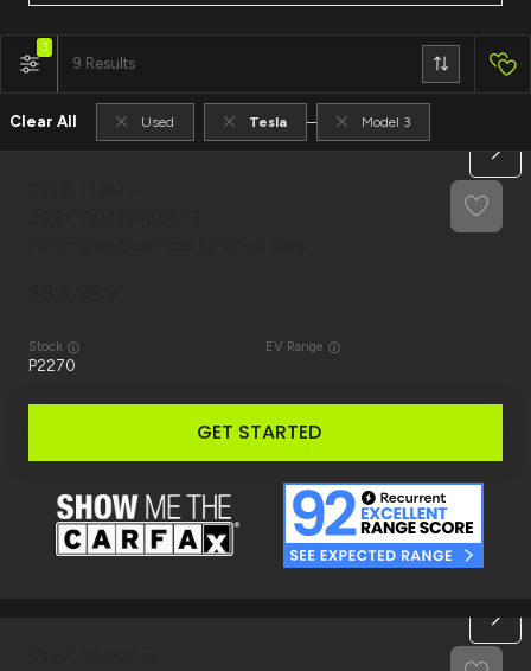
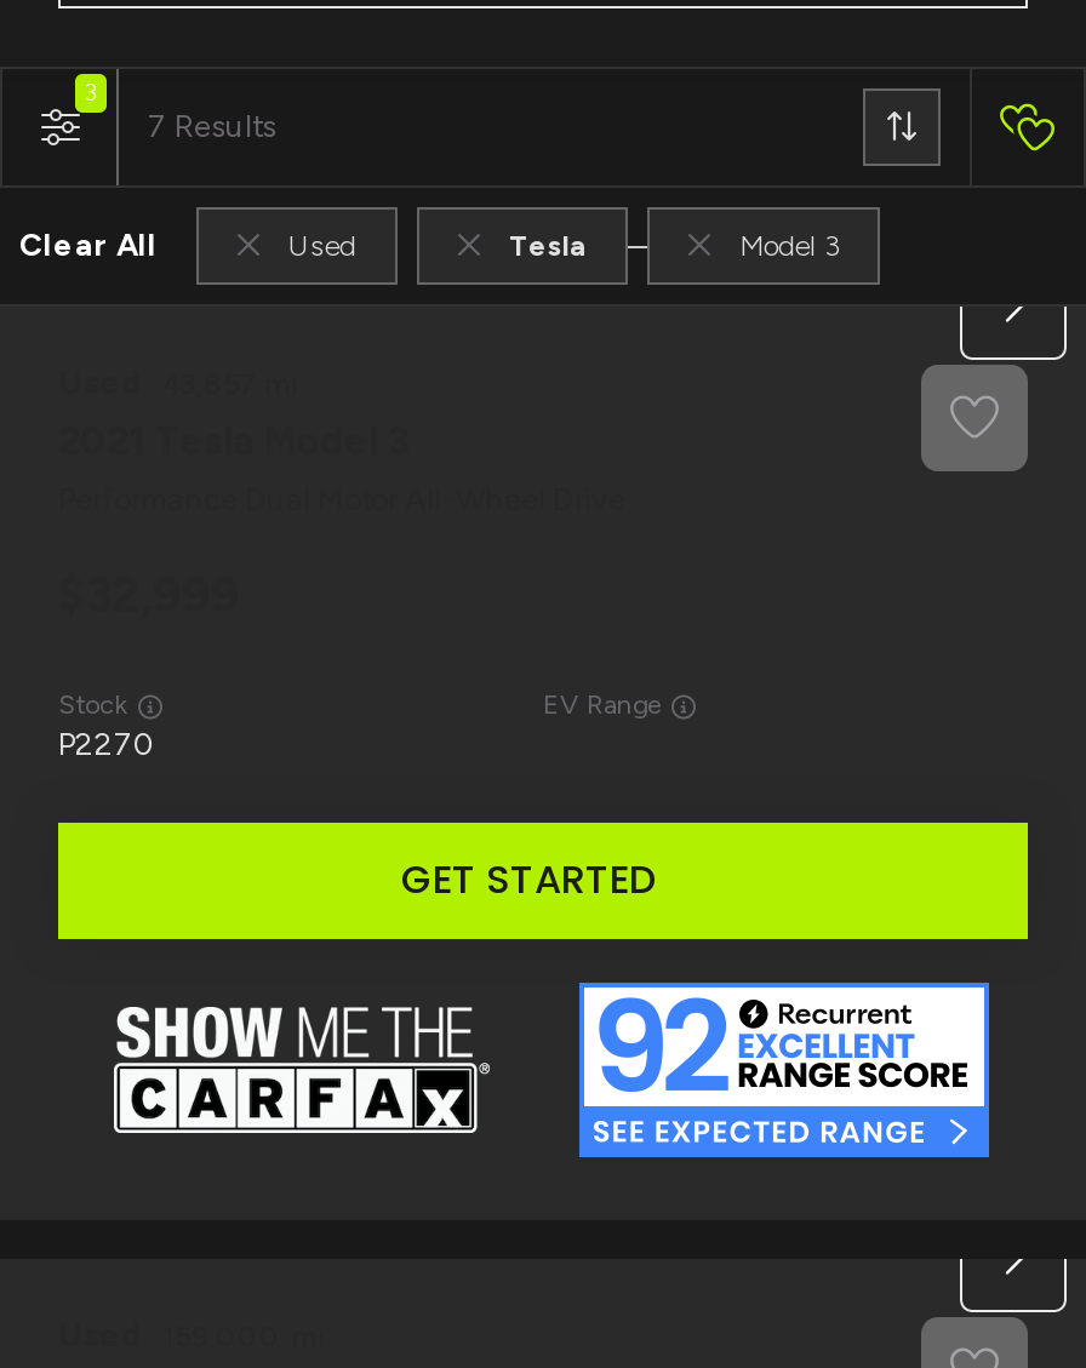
[72,55,82,72] 9 -> [148,108,167,144] 7

